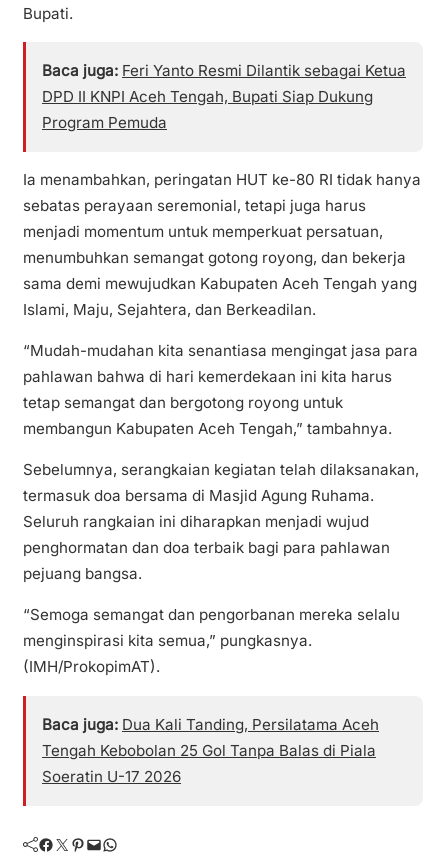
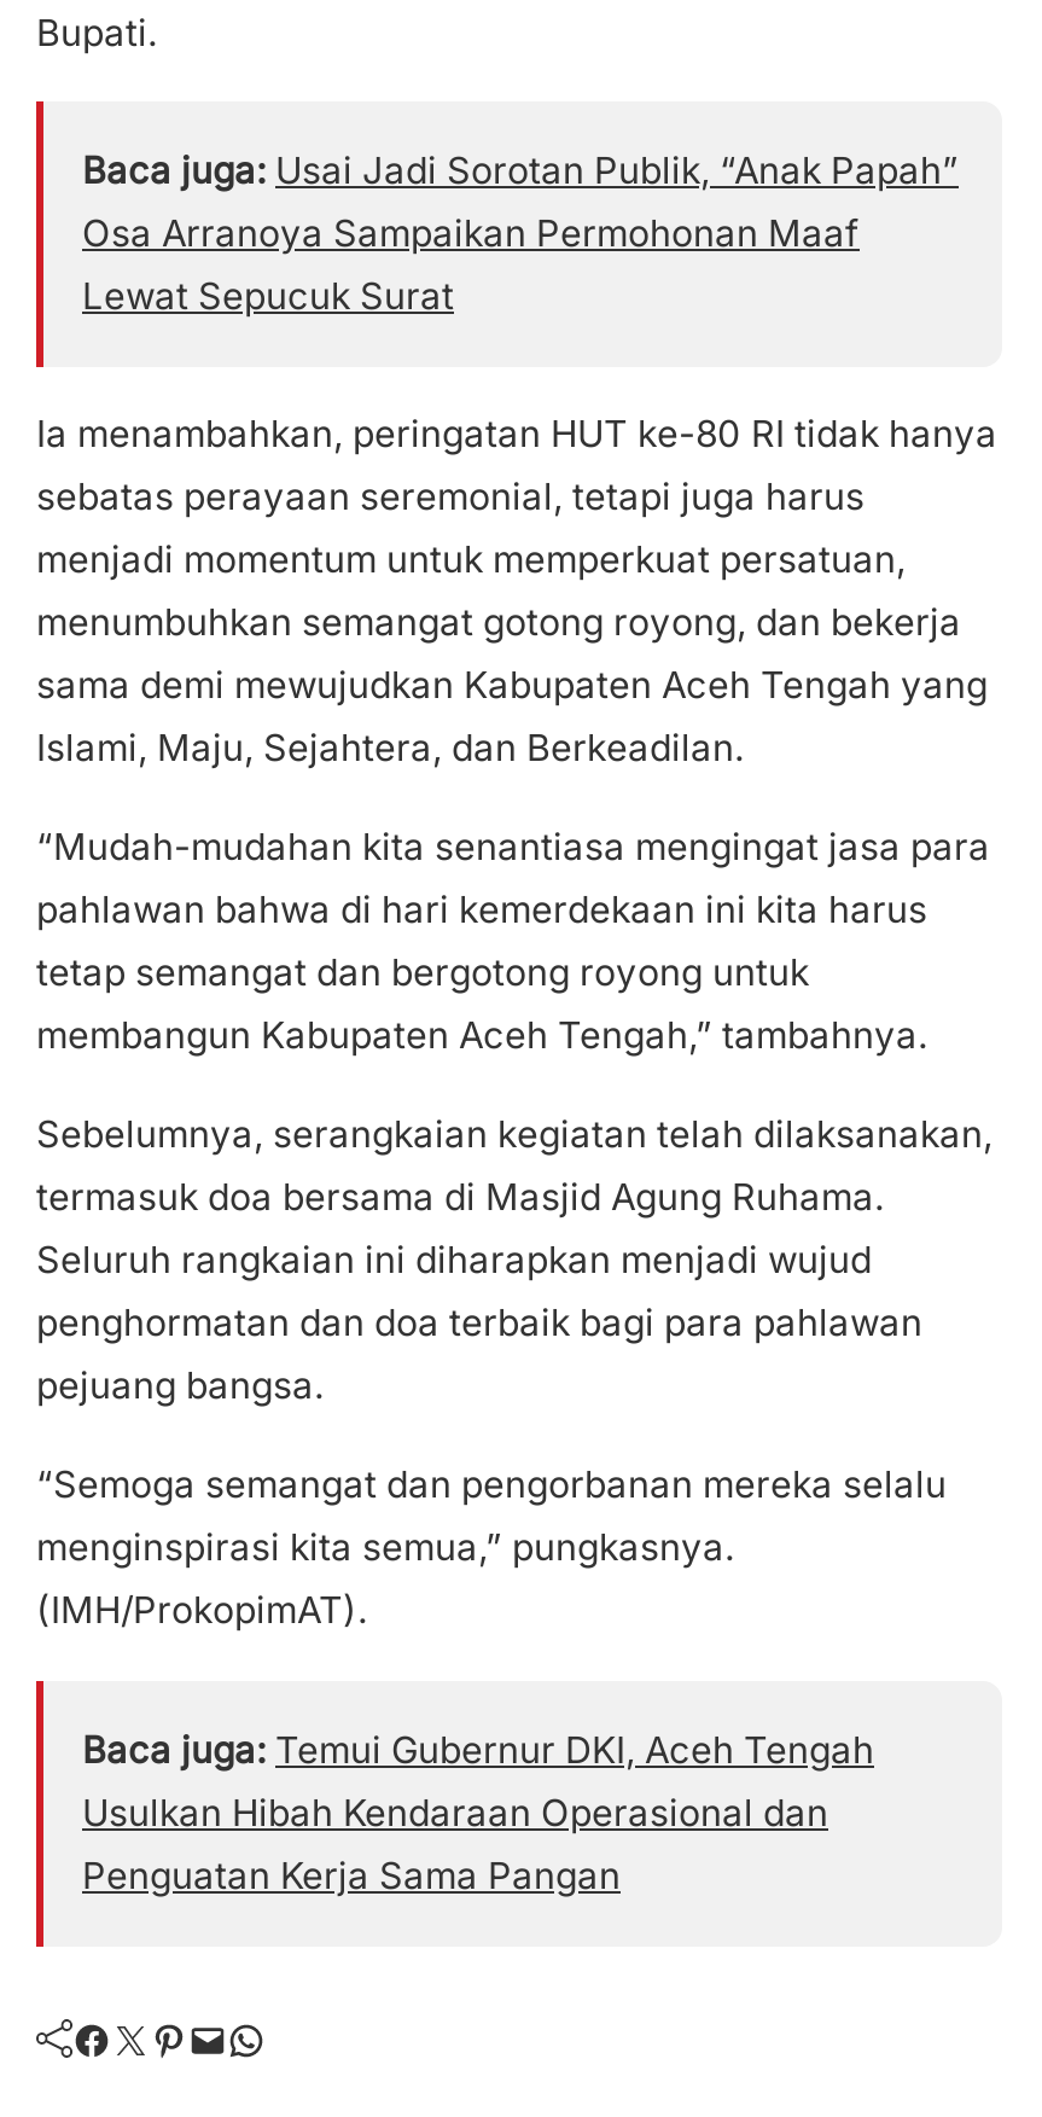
[42,61,406,132] Baca juga: Feri Yanto Resmi Dilantik sebagai Ketua | DPD II KNPI Aceh Tengah, Bupati Siap Dukung | Program Pemuda -> [82,147,959,318] Baca juga: Usai Jadi Sorotan Publik, “Anak Papah” | Osa Arranoya Sampaikan Permohonan Maaf | Lewat Sepucuk Surat
[42,715,379,786] Baca juga: Dua Kali Tanding, Persilatama Aceh | Tengah Kebobolan 25 Gol Tanpa Balas di Piala | Soeratin U-17 2026 -> [82,1726,874,1897] Baca juga: Temui Gubernur DKI, Aceh Tengah | Usulkan Hibah Kendaraan Operasional dan | Penguatan Kerja Sama Pangan

